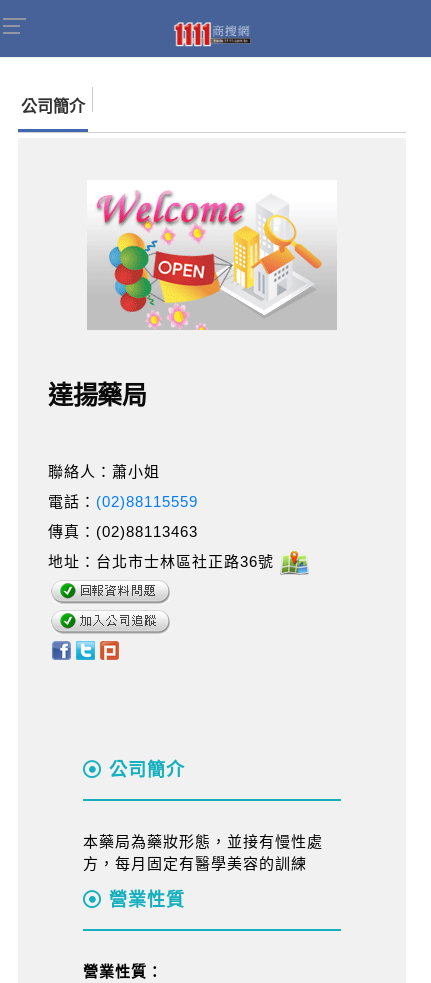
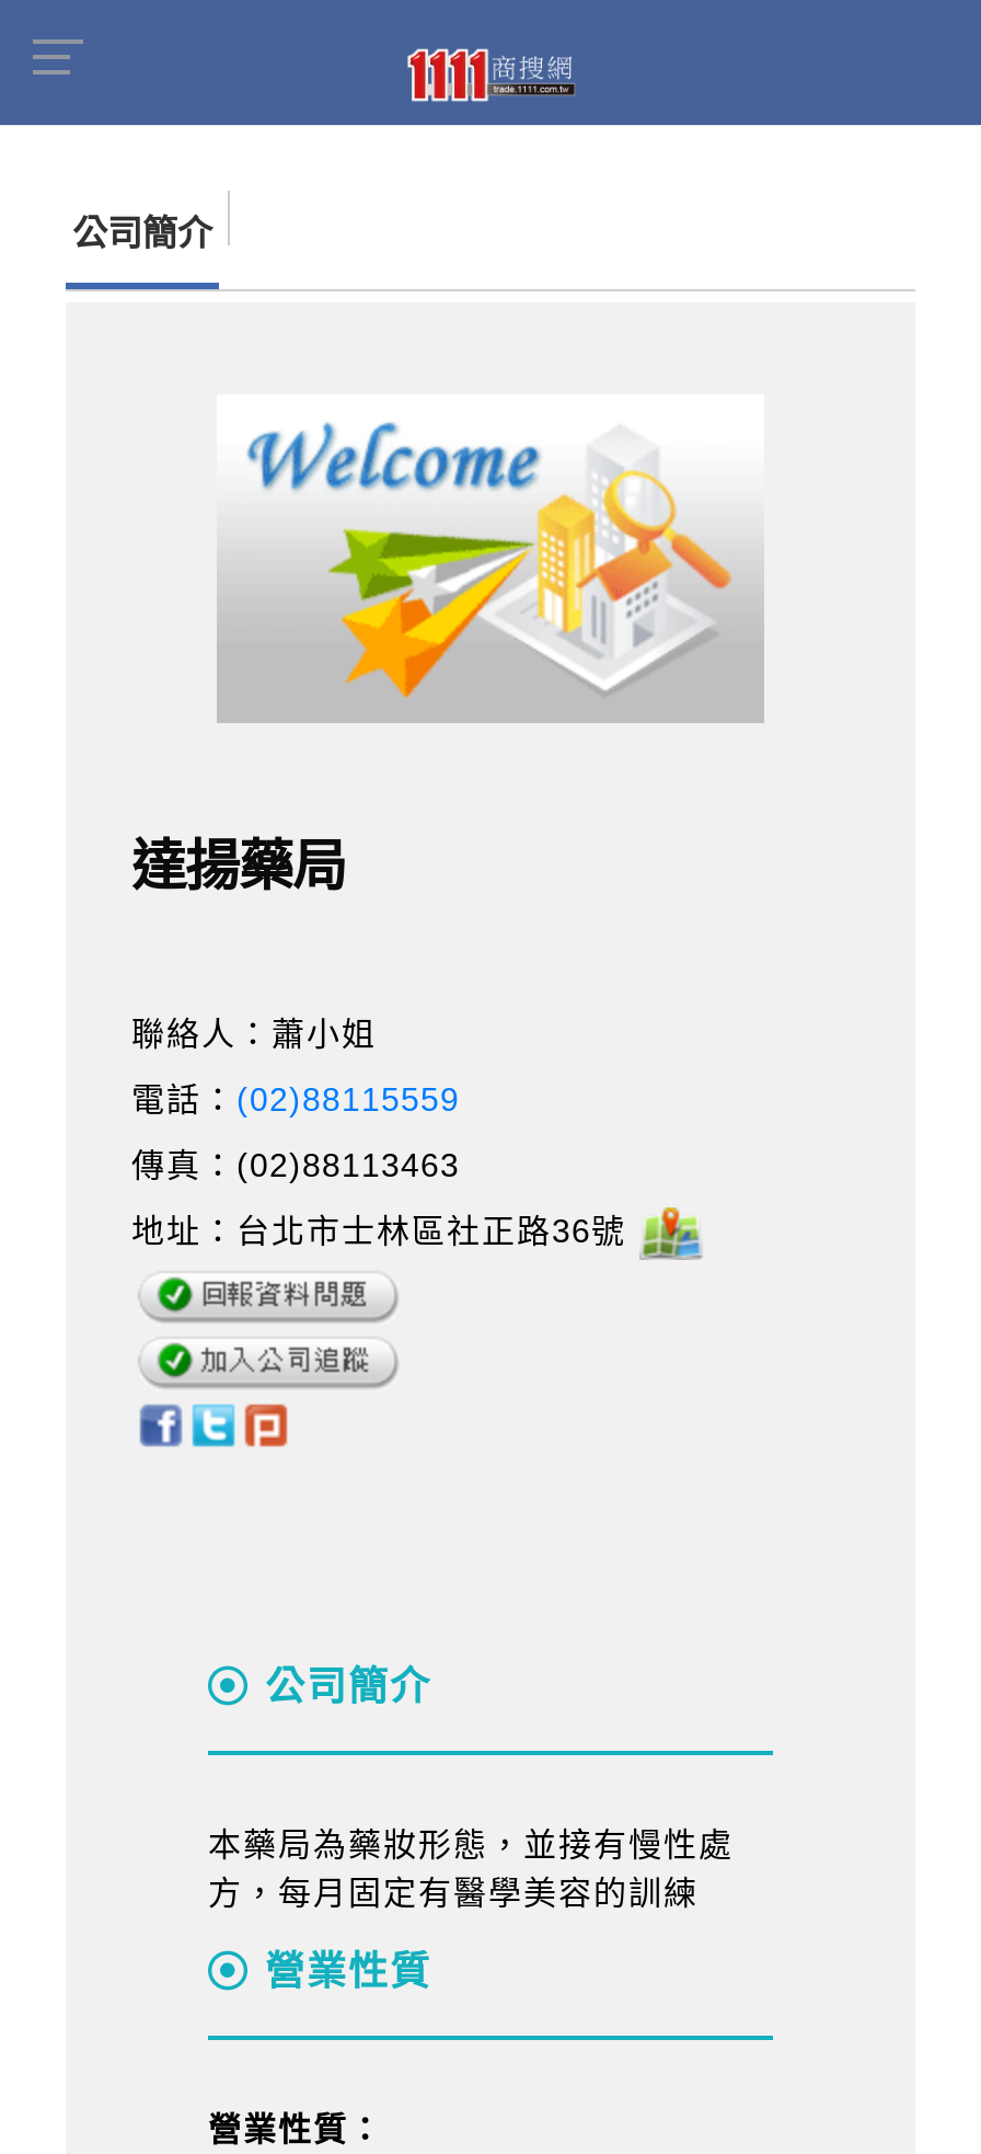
[96,190,246,331] [image] -> [239,419,563,723] [image]

